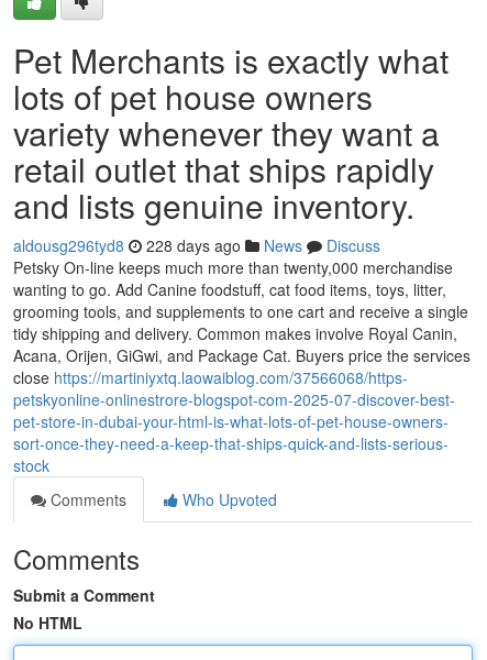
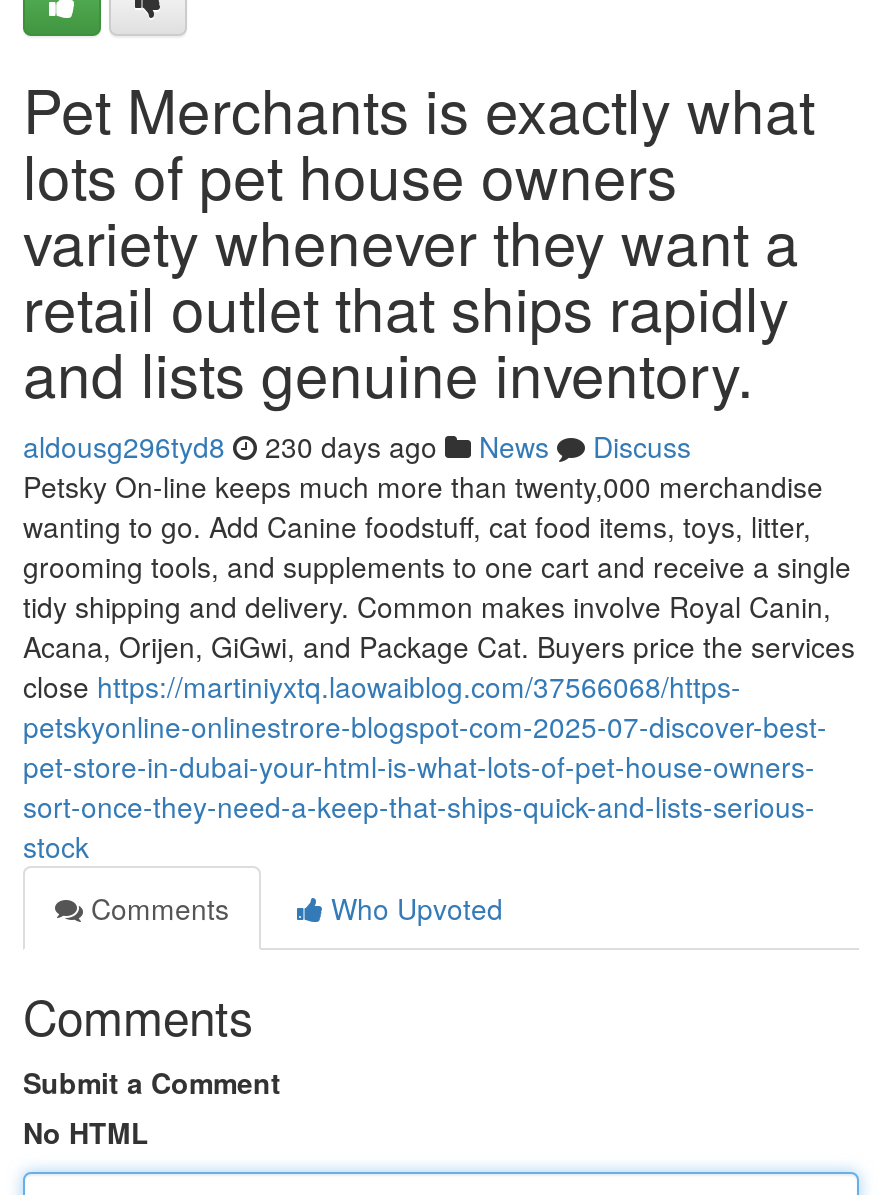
[13,234,380,256] aldousg296tyd8 228 days ago News Discuss -> [23,426,691,466] aldousg296tyd8 230 days ago News Discuss

